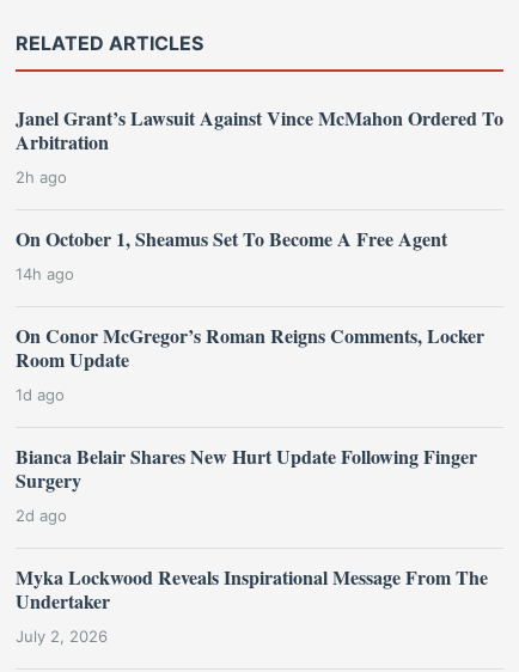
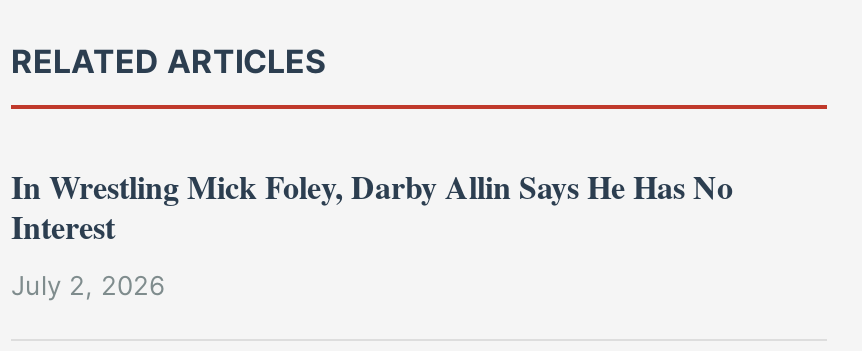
[16,104,503,615] Janel Grant’s Lawsuit Against Vince McMahon Ordered To | Arbitration | 2h ago | On October 1, Sheamus Set To Become A Free Agent | 14h ago | On Conor McGregor’s Roman Reigns Comments, Locker | Room Update | 1d ago | Bianca Belair Shares New Hurt Update Following Finger | Surgery | 2d ago | Myka Lockwood Reveals Inspirational Message From The | Undertaker -> [11,163,733,249] In Wrestling Mick Foley, Darby Allin Says He Has No | Interest

